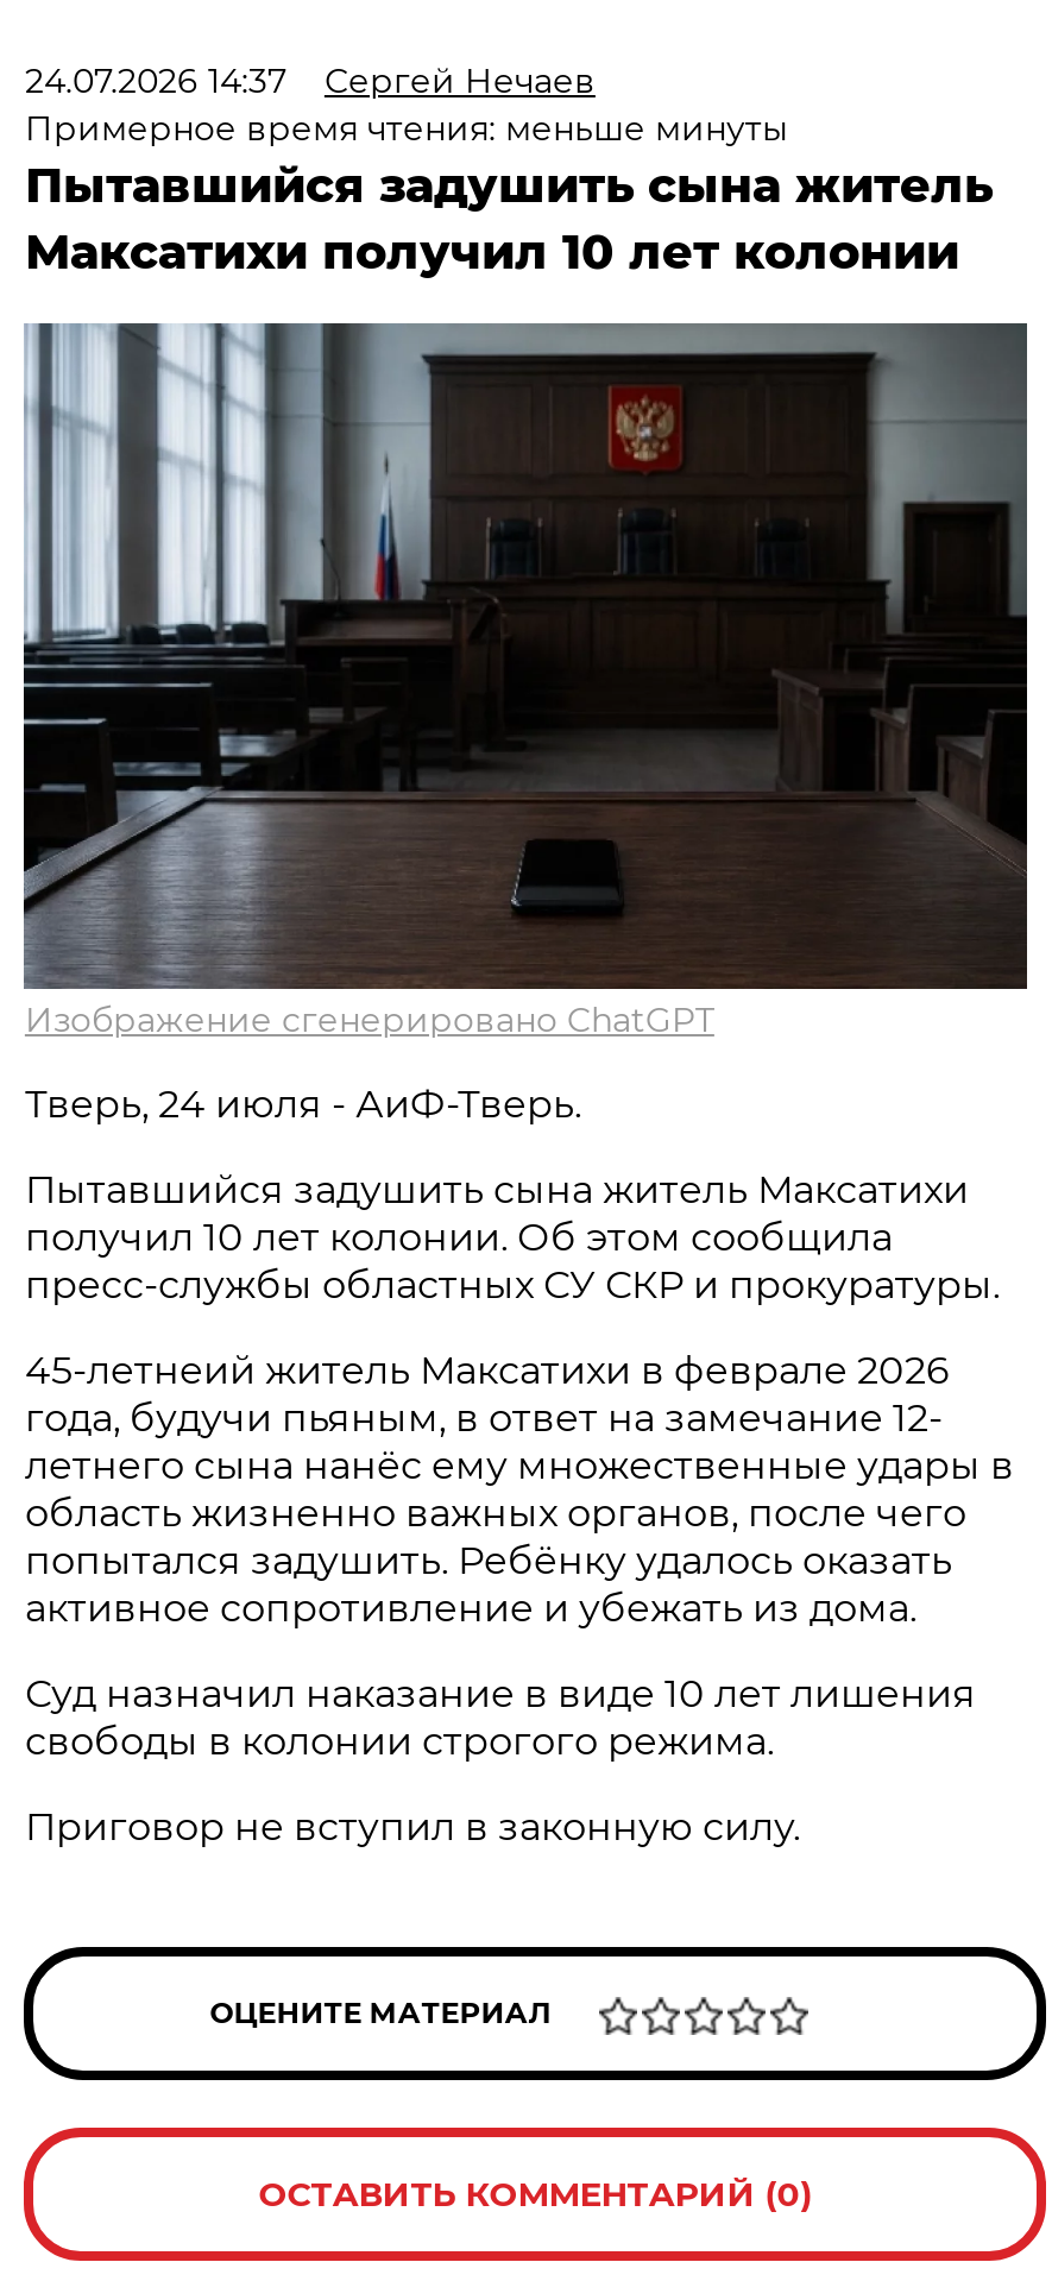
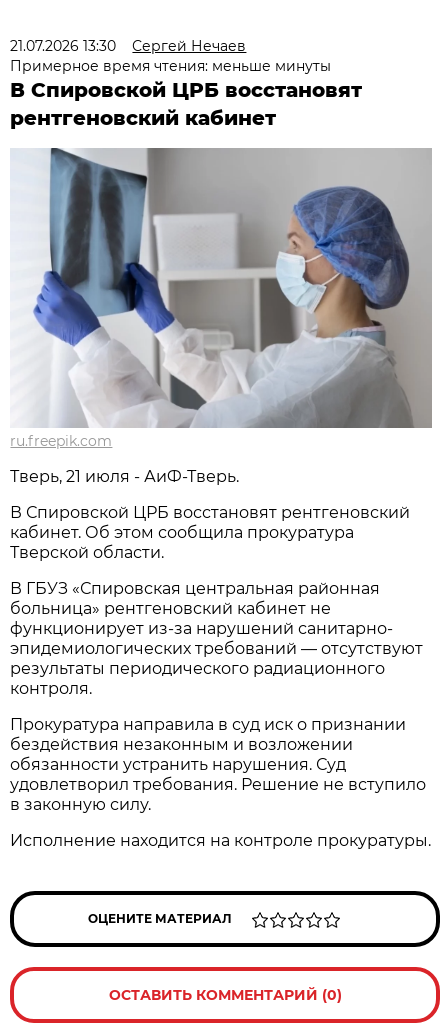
[25,59,595,102] 24.07.2026 14:37 Сергей Нечаев -> [10,37,246,55] 21.07.2026 13:30 Сергей Нечаев
[25,157,992,281] Пытавшийся задушить сына житель | Максатихи получил 10 лет колонии -> [10,78,362,130] В Спировской ЦРБ восстановят | рентгеновский кабинет
[21,321,1027,1041] [image] | Изображение сгенерировано ChatGPT -> [10,170,431,450] [image] | ru.freepik.com
[25,1082,581,1127] Тверь, 24 июля - АиФ-Тверь. -> [10,467,239,486] Тверь, 21 июля - АиФ-Тверь.
[25,1167,999,1308] Пытавшийся задушить сына житель Максатихи | получил 10 лет колонии. Об этом сообщила | пресс-службы областных СУ СКР и прокуратуры. -> [10,503,410,562] В Спировской ЦРБ восстановят рентгеновский | кабинет. Об этом сообщила прокуратура | Тверской области.
[25,1348,1014,1631] 45-летнеий житель Максатихи в феврале 2026 | года, будучи пьяным, в ответ на замечание 12- | летнего сына нанёс ему множественные удары в | область жизненно важных органов, после чего | попытался задушить. Ребёнку удалось оказать | активное сопротивление и убежать из дома. -> [10,579,423,698] В ГБУЗ «Спировская центральная районная | больница» рентгеновский кабинет не | функционирует из-за нарушений санитарно- | эпидемиологических требований — отсутствуют | результаты периодического радиационного | контроля.
[25,1671,976,1764] Суд назначил наказание в виде 10 лет лишения | свободы в колонии строгого режима. -> [10,715,426,814] Прокуратура направила в суд иск о признании | бездействия незаконным и возложении | обязанности устранить нарушения. Суд | удовлетворил требования. Решение не вступило | в законную силу.
[25,1804,800,1850] Приговор не вступил в законную силу. -> [10,831,431,850] Исполнение находится на контроле прокуратуры.

